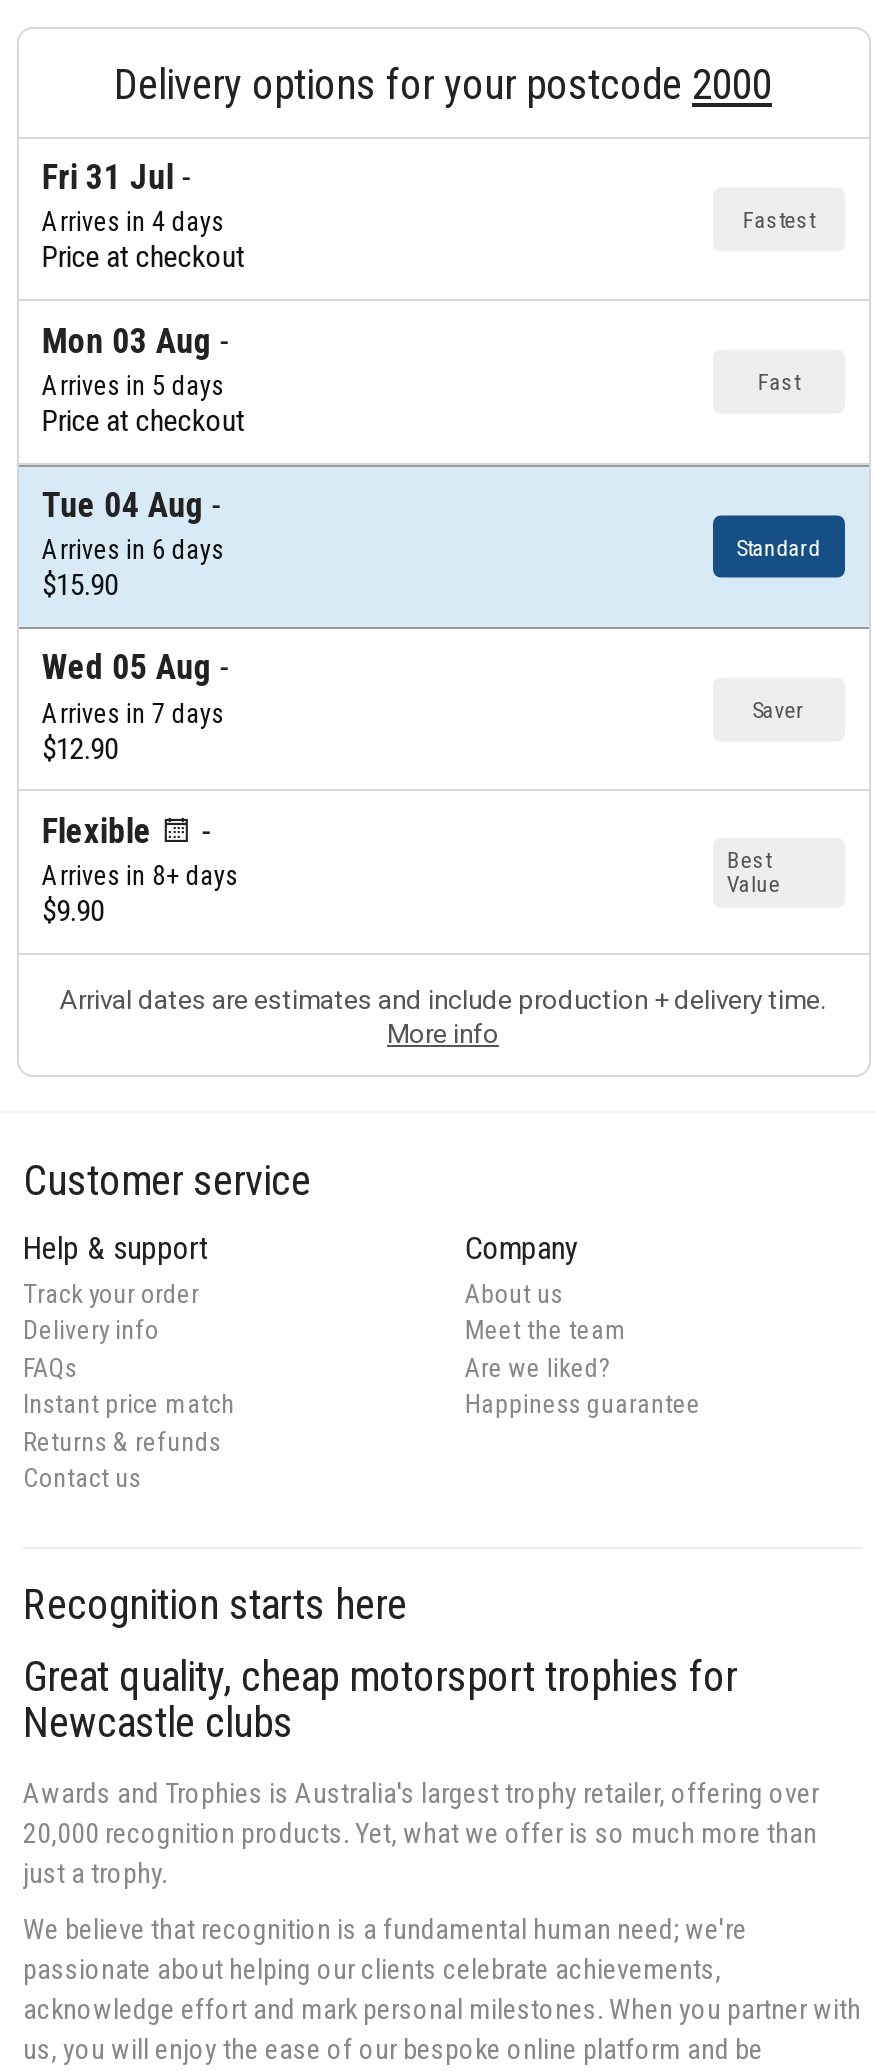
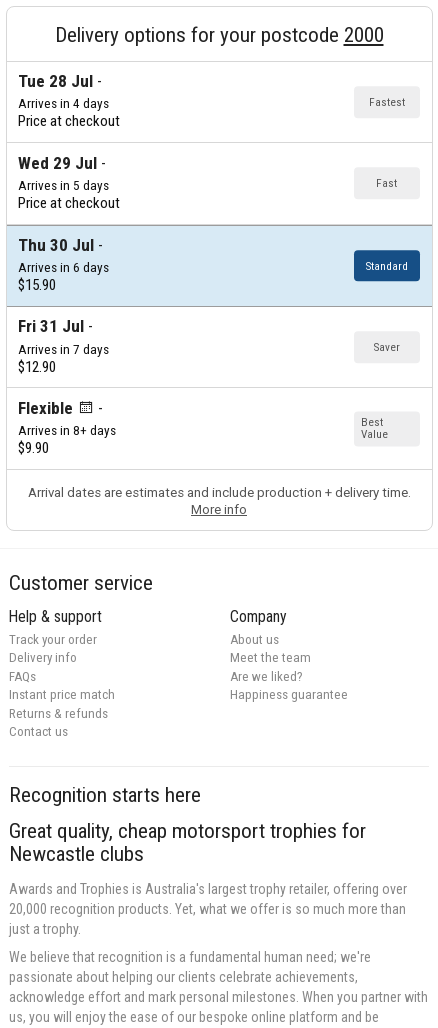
[42,158,174,198] Fri 31 Jul -> [18,71,93,91] Tue 28 Jul
[42,320,212,360] Mon 03 Aug -> [18,153,97,173] Wed 29 Jul
[42,485,204,525] Tue 04 Aug -> [18,235,94,255] Thu 30 Jul
[42,648,212,688] Wed 05 Aug -> [18,316,84,336] Fri 31 Jul

